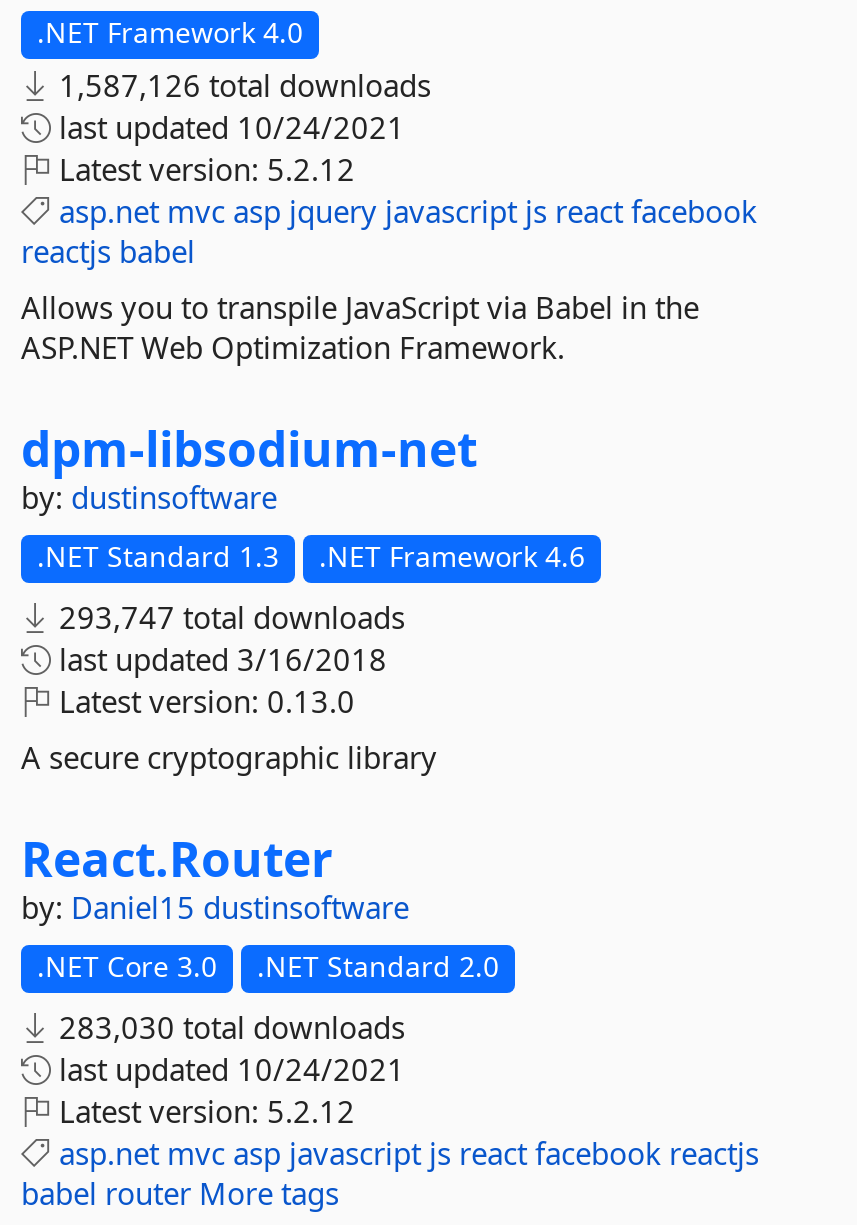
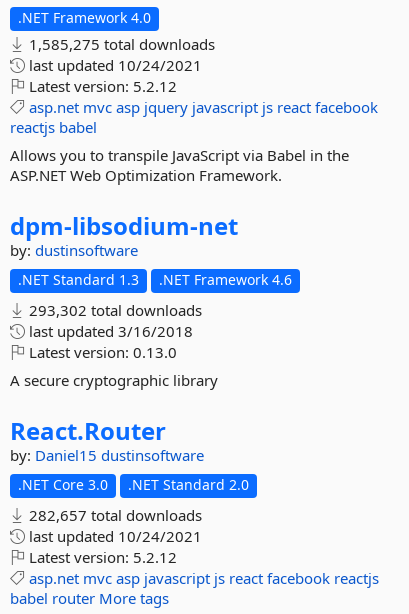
[51,65,431,105] 1,587,126 total downloads -> [25,34,215,54] 1,585,275 total downloads
[51,597,405,637] 293,747 total downloads -> [25,300,202,320] 293,302 total downloads
[51,1007,405,1047] 283,030 total downloads -> [25,505,202,525] 282,657 total downloads

